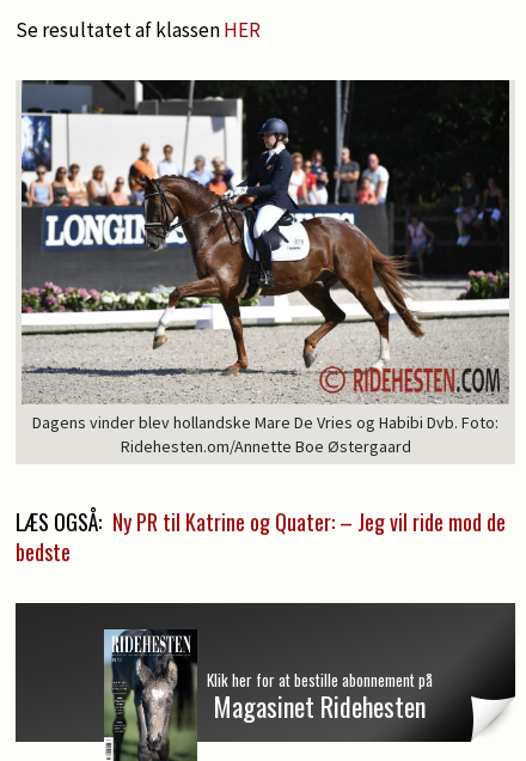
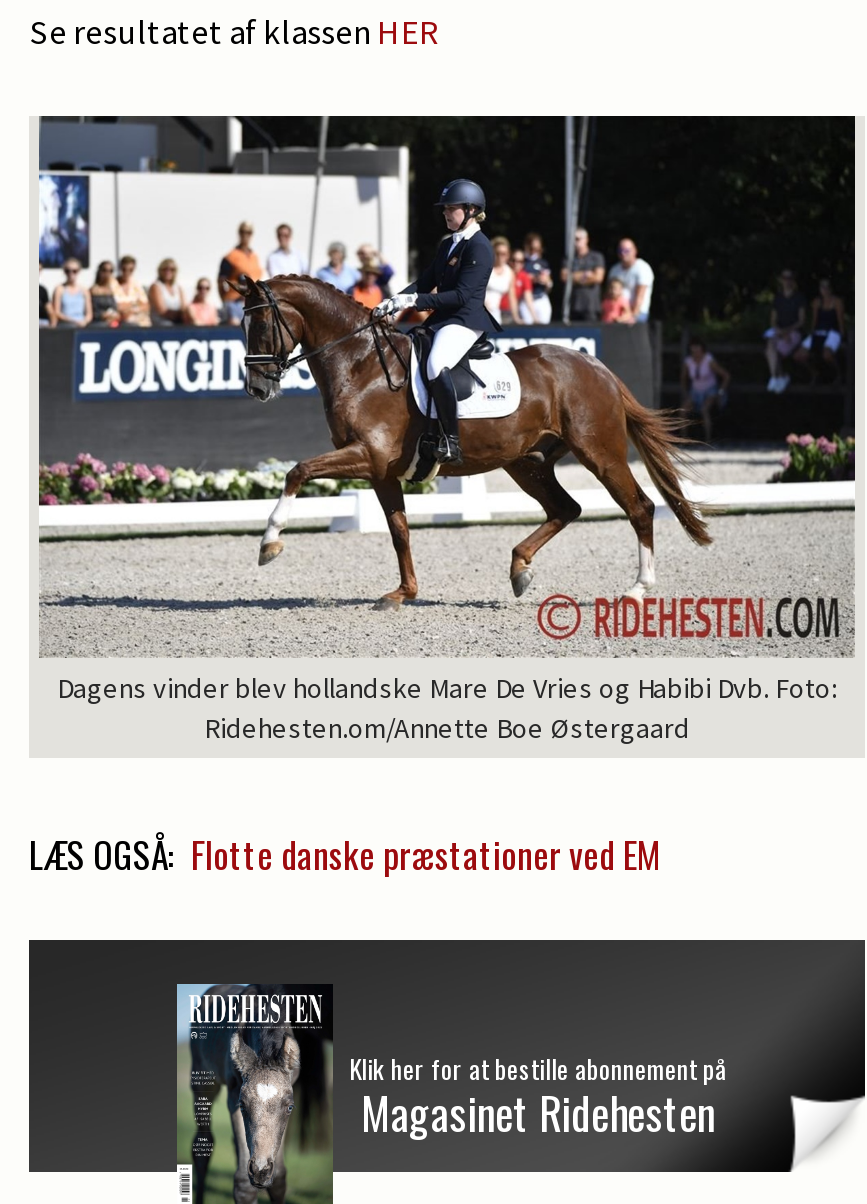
[16,506,506,568] LÆS OGSÅ: Ny PR til Katrine og Quater: – Jeg vil ride mod de | bedste -> [29,829,661,881] LÆS OGSÅ: Flotte danske præstationer ved EM

